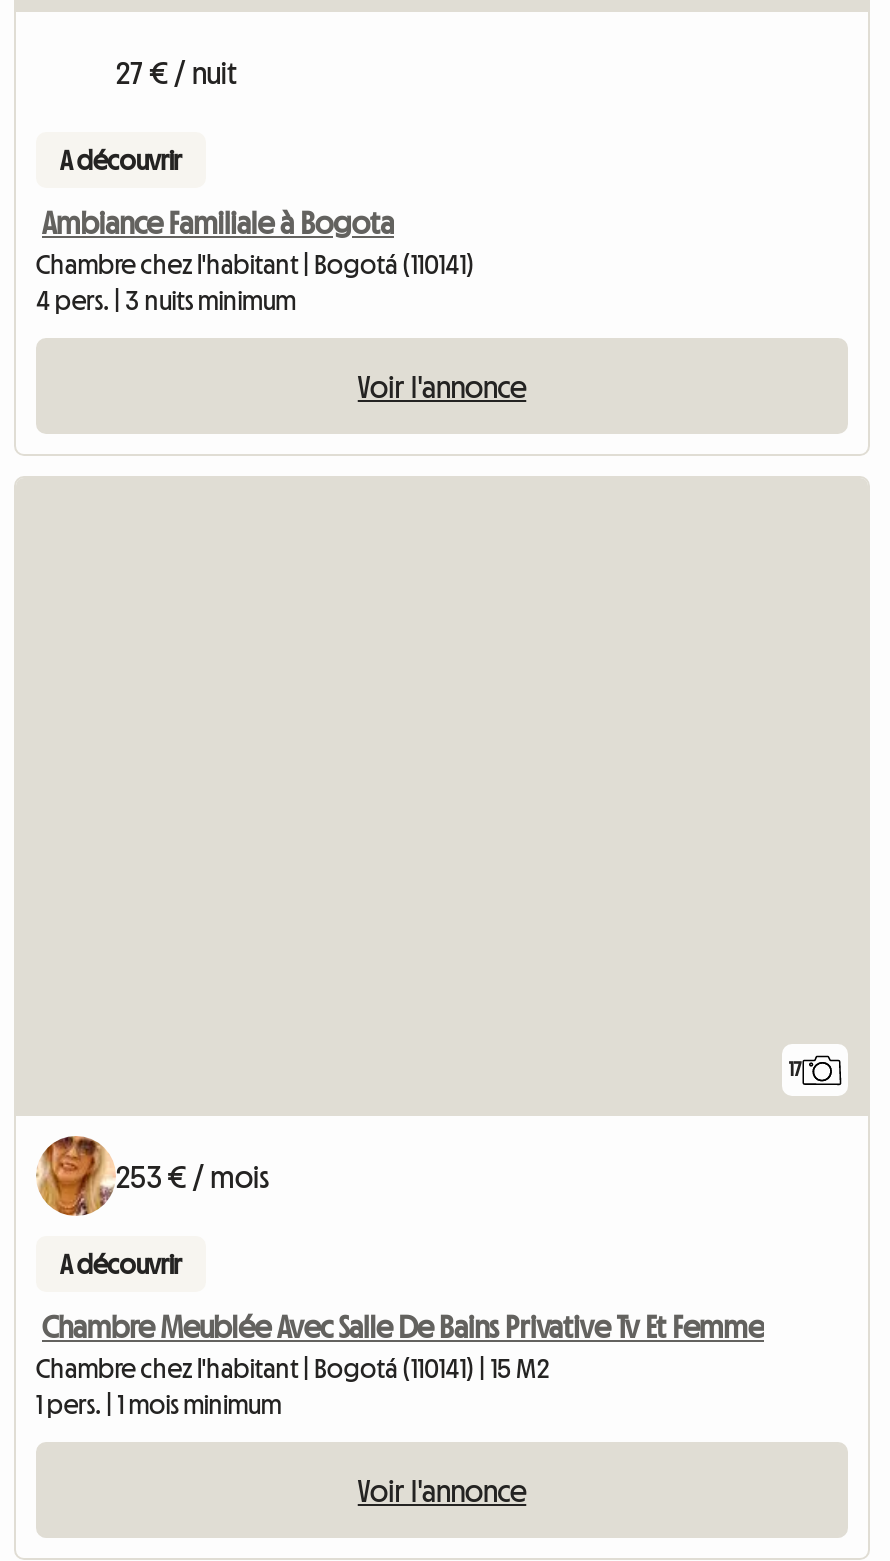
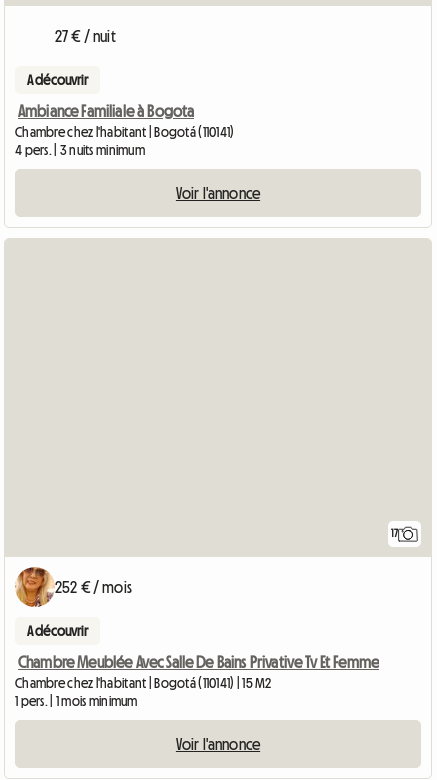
[116,1160,270,1192] 253 € / mois -> [55,579,132,595] 252 € / mois

